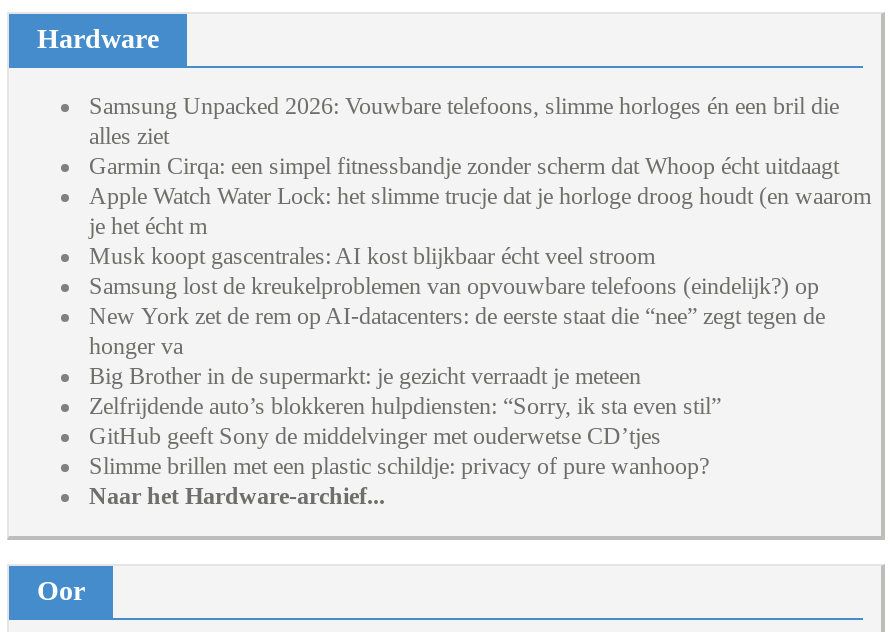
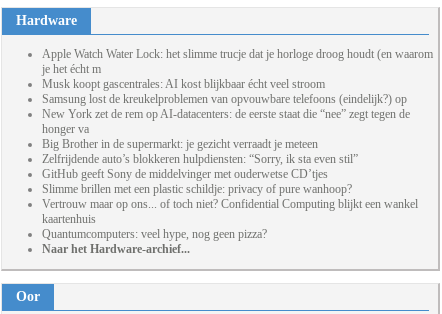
[89,92,839,180] Samsung Unpacked 2026: Vouwbare telefoons, slimme horloges én een bril die | alles ziet | Garmin Cirqa: een simpel fitnessbandje zonder scherm dat Whoop écht uitdaagt -> none
moved [89,182,871,480] -> [42,47,433,196]: Apple Watch Water Lock: het slimme trucje dat je horloge droog houdt (en waarom | je het écht m | Musk koopt gascentrales: AI kost blijkbaar écht veel stroom | ... | GitHub geeft Sony de middelvinger met ouderwetse CD’tjes | Slimme brillen met een plastic schildje: privacy of pure wanhoop?
none -> [42,197,418,241] Vertrouw maar op ons... of toch niet? Confidential Computing blijkt een wankel | kaartenhuis | Quantumcomputers: veel hype, nog geen pizza?

